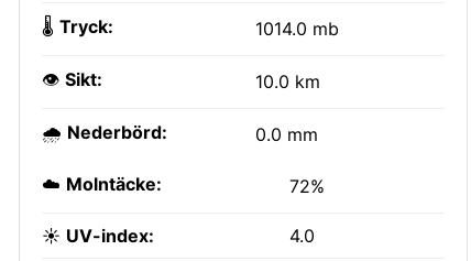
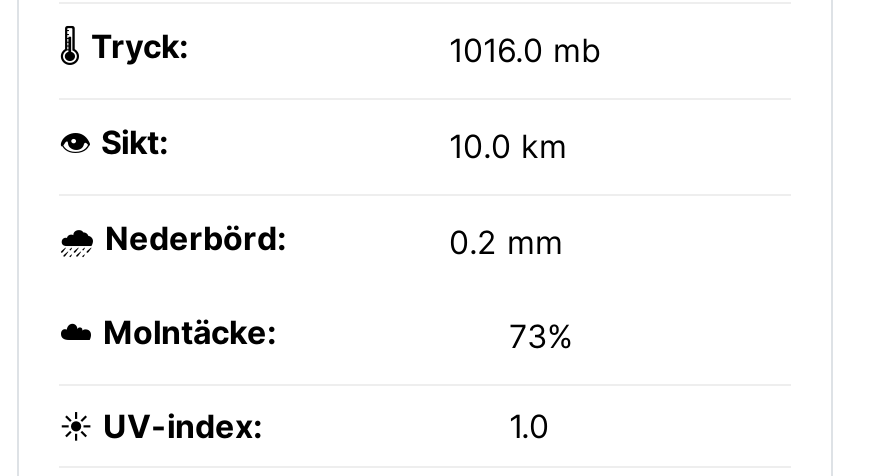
[255,18,339,40] 1014.0 mb -> [449,30,601,70] 1016.0 mb
[255,123,318,145] 0.0 mm -> [449,222,563,262] 0.2 mm
[289,175,325,197] 72% -> [509,316,573,356] 73%
[289,225,315,247] 4.0 -> [509,406,549,446] 1.0

